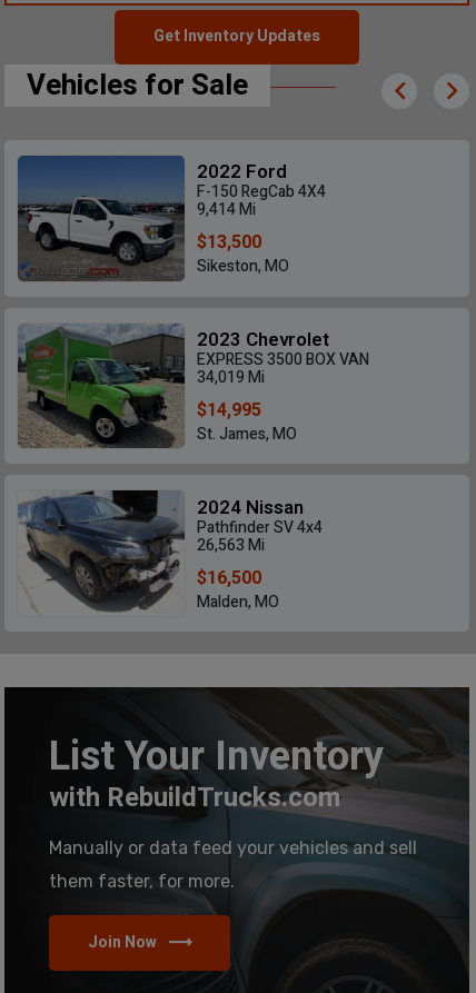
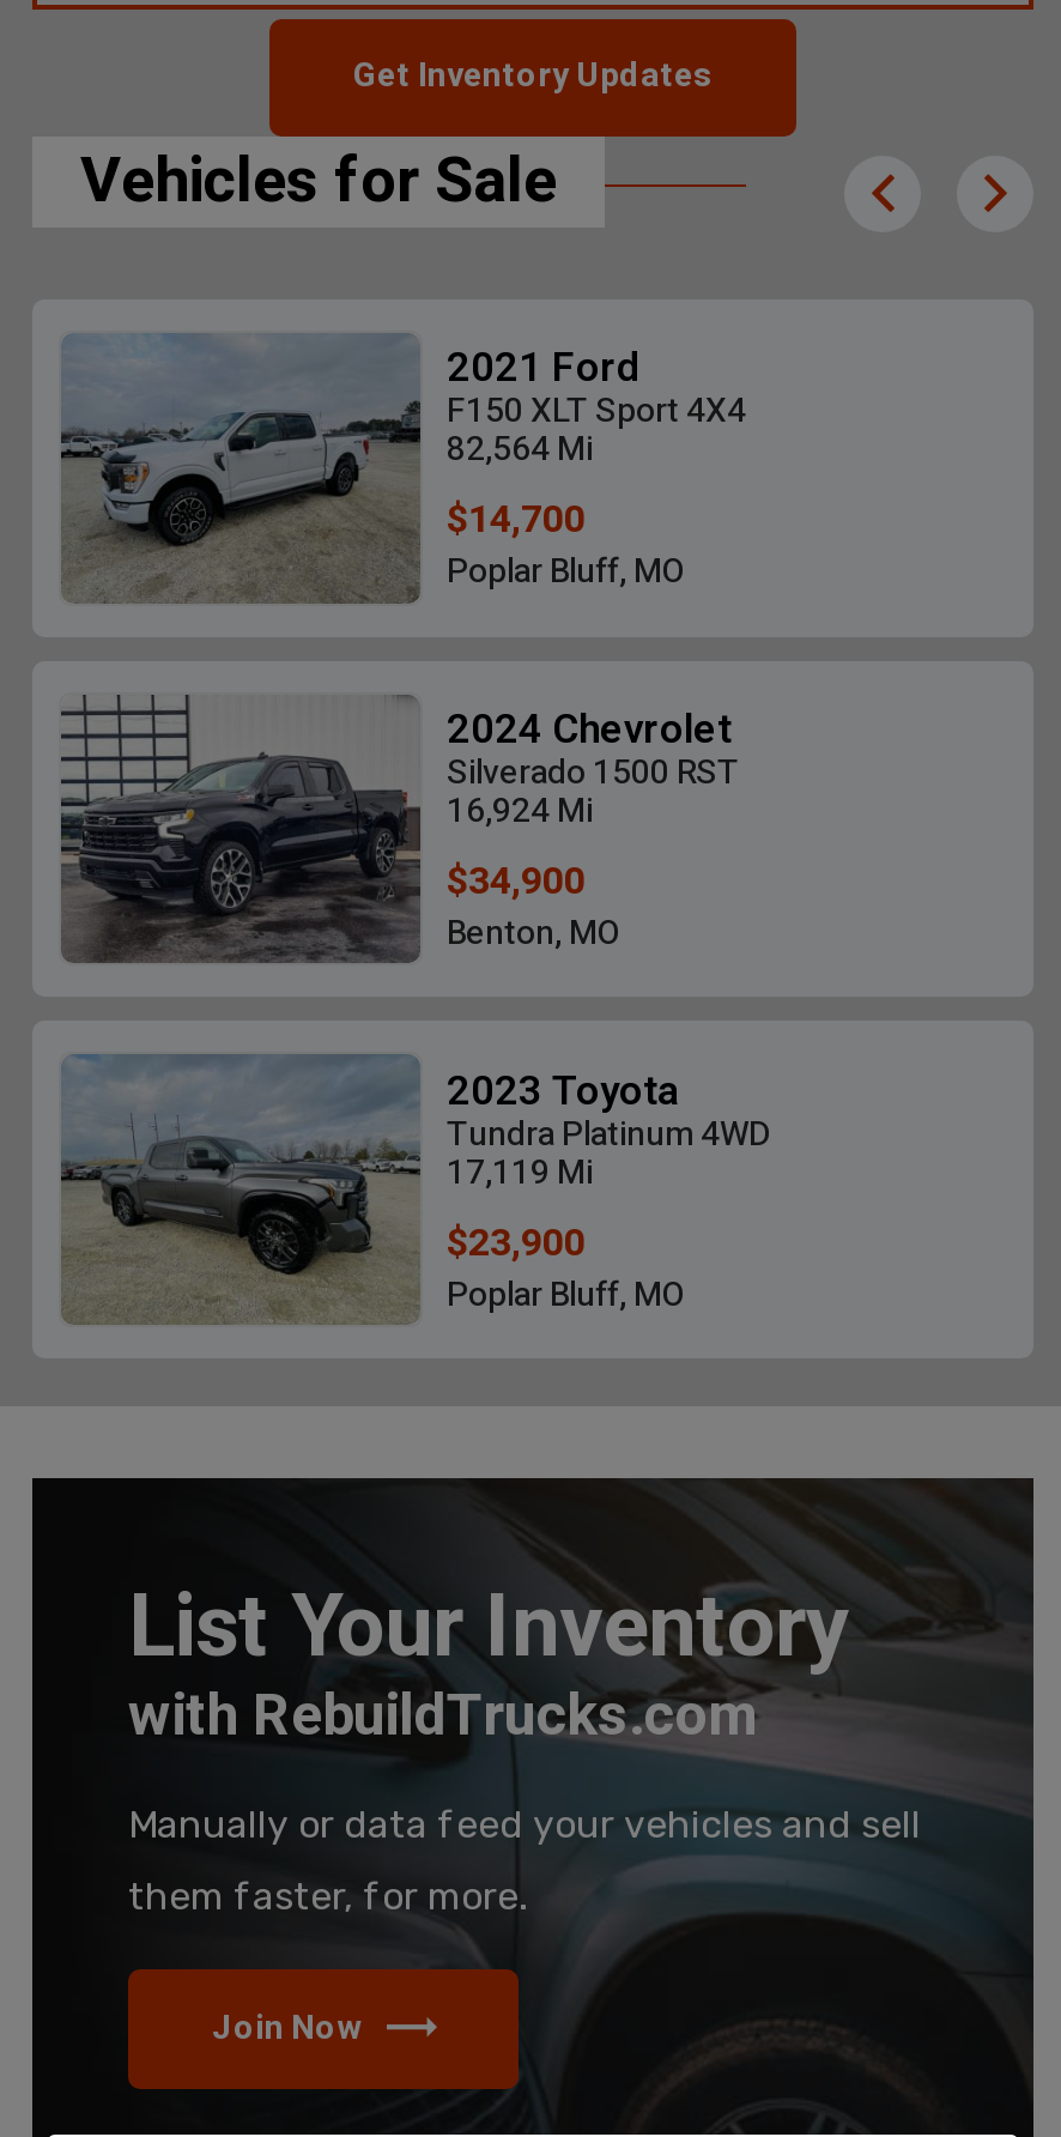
[18,156,326,281] [image] | 2022 Ford | F-150 RegCab 4X4 | 9,414 Mi | $13,500 | Sikeston, MO -> [63,333,746,604] [image] | 2021 Ford | F150 XLT Sport 4X4 | 82,564 Mi | $14,700 | Poplar Bluff, MO
[17,324,369,448] [image] | 2023 Chevrolet | EXPRESS 3500 BOX VAN | 34,019 Mi | $14,995 | St. James, MO -> [59,695,739,963] [image] | 2024 Chevrolet | Silverado 1500 RST | 16,924 Mi | $34,900 | Benton, MO
[18,489,323,616] [image] | 2024 Nissan | Pathfinder SV 4x4 | 26,563 Mi | $16,500 | Malden, MO -> [59,1052,770,1325] [image] | 2023 Toyota | Tundra Platinum 4WD | 17,119 Mi | $23,900 | Poplar Bluff, MO

